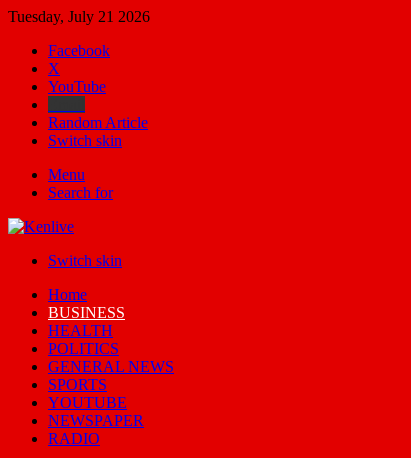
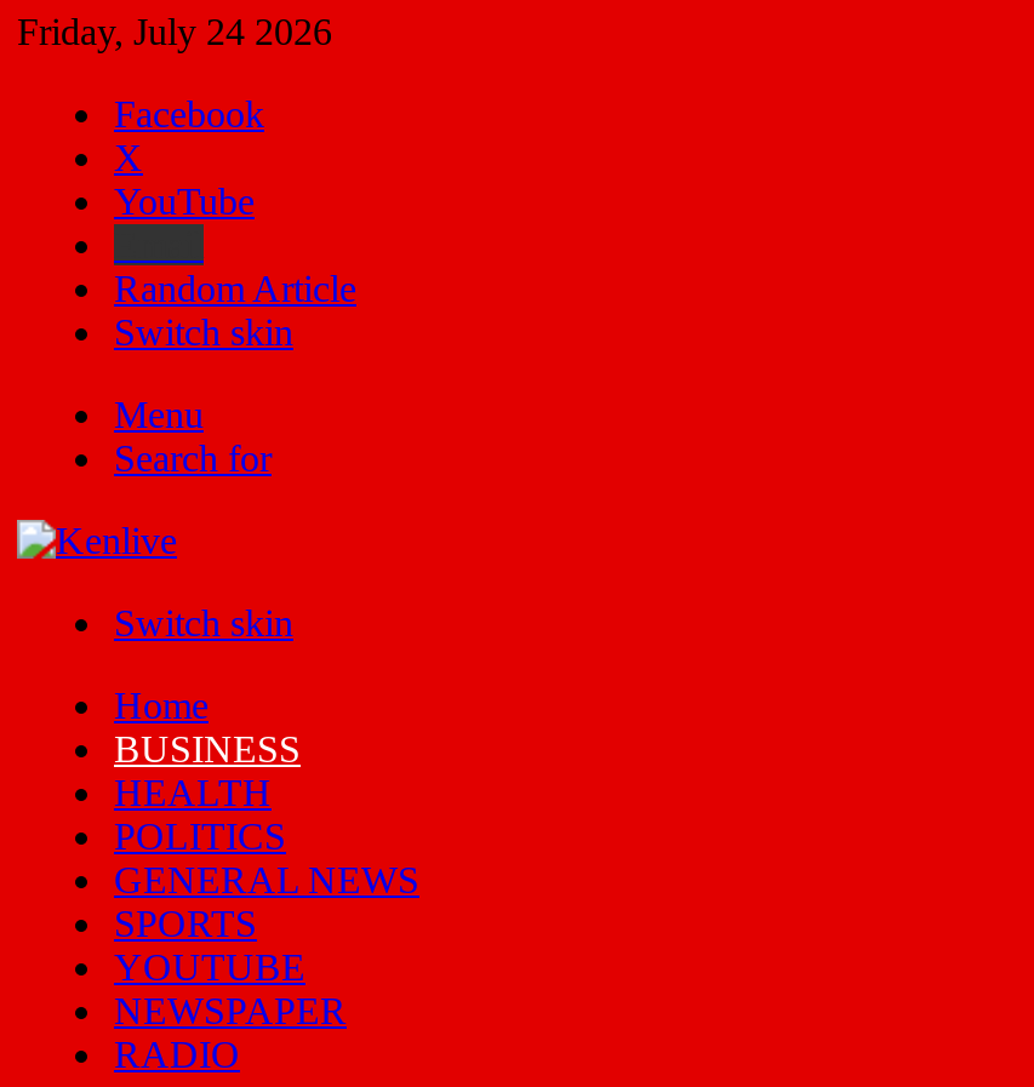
[8,8,150,25] Tuesday, July 21 2026 -> [17,11,332,52] Friday, July 24 2026

